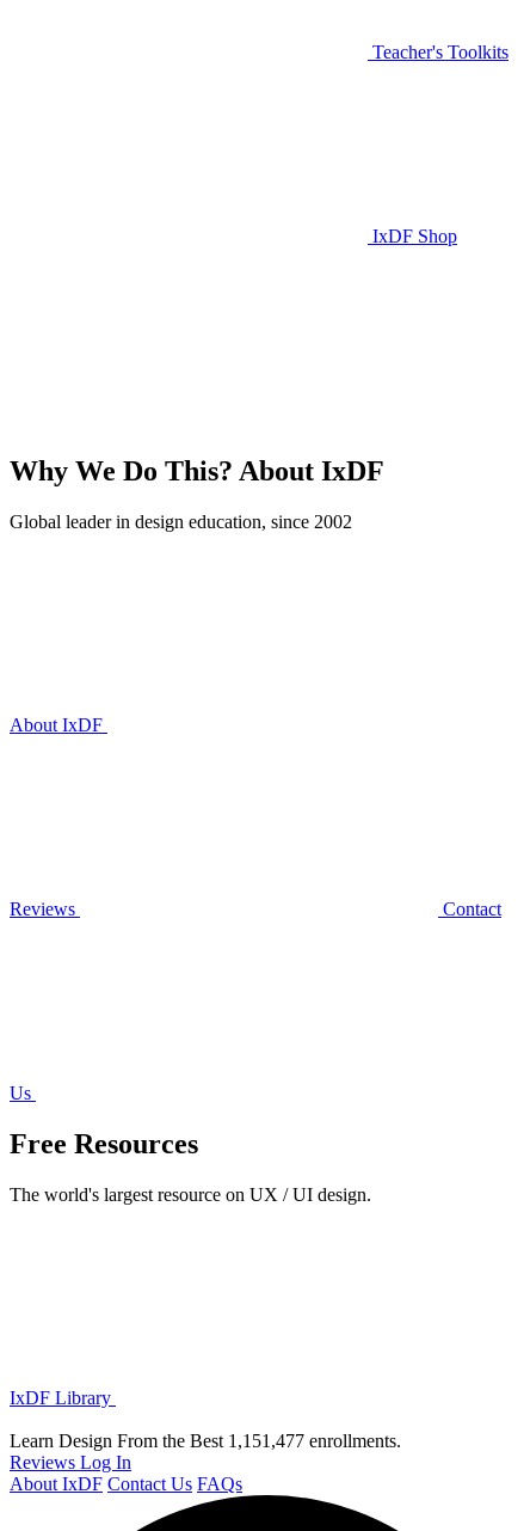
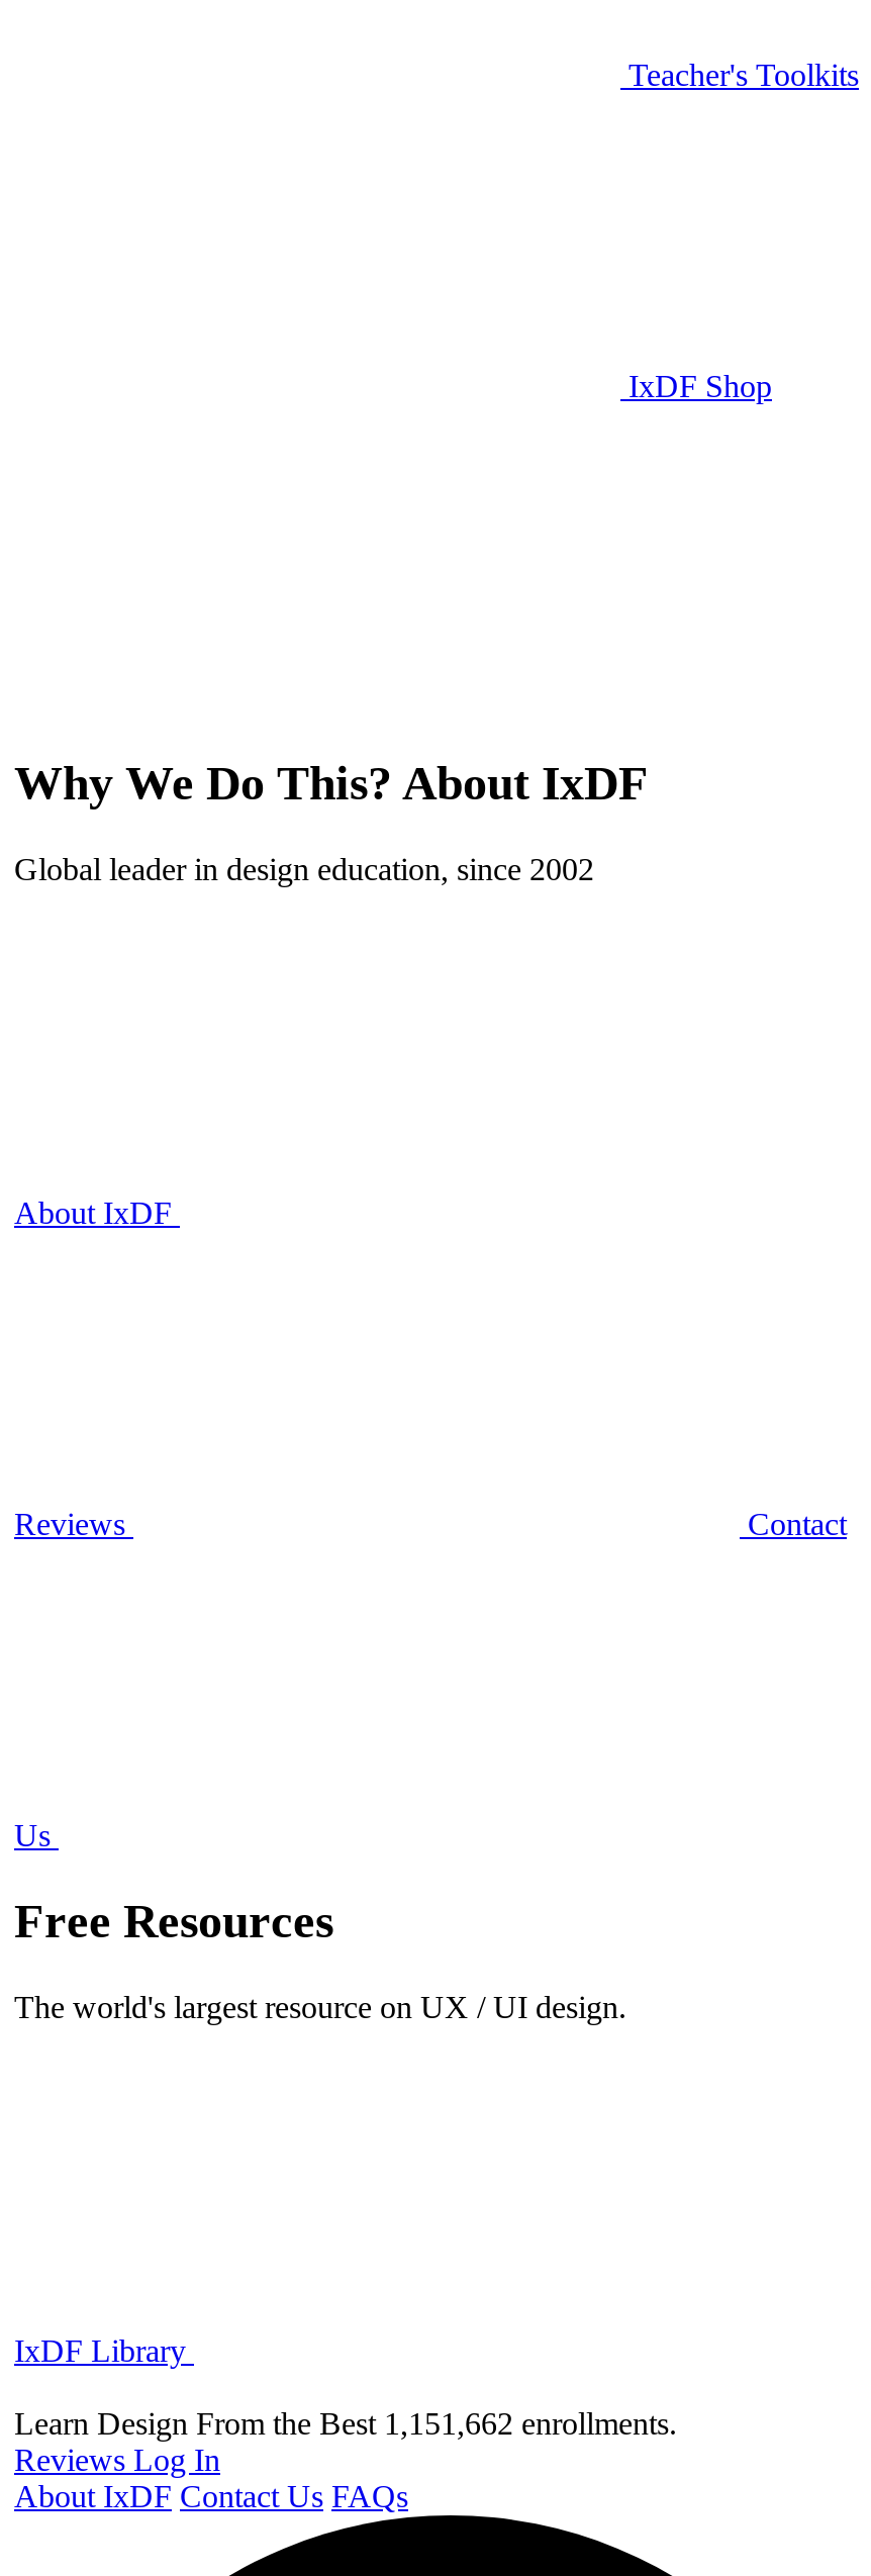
[10,1430,401,1451] Learn Design From the Best 1,151,477 enrollments. -> [14,2406,677,2440] Learn Design From the Best 1,151,662 enrollments.

